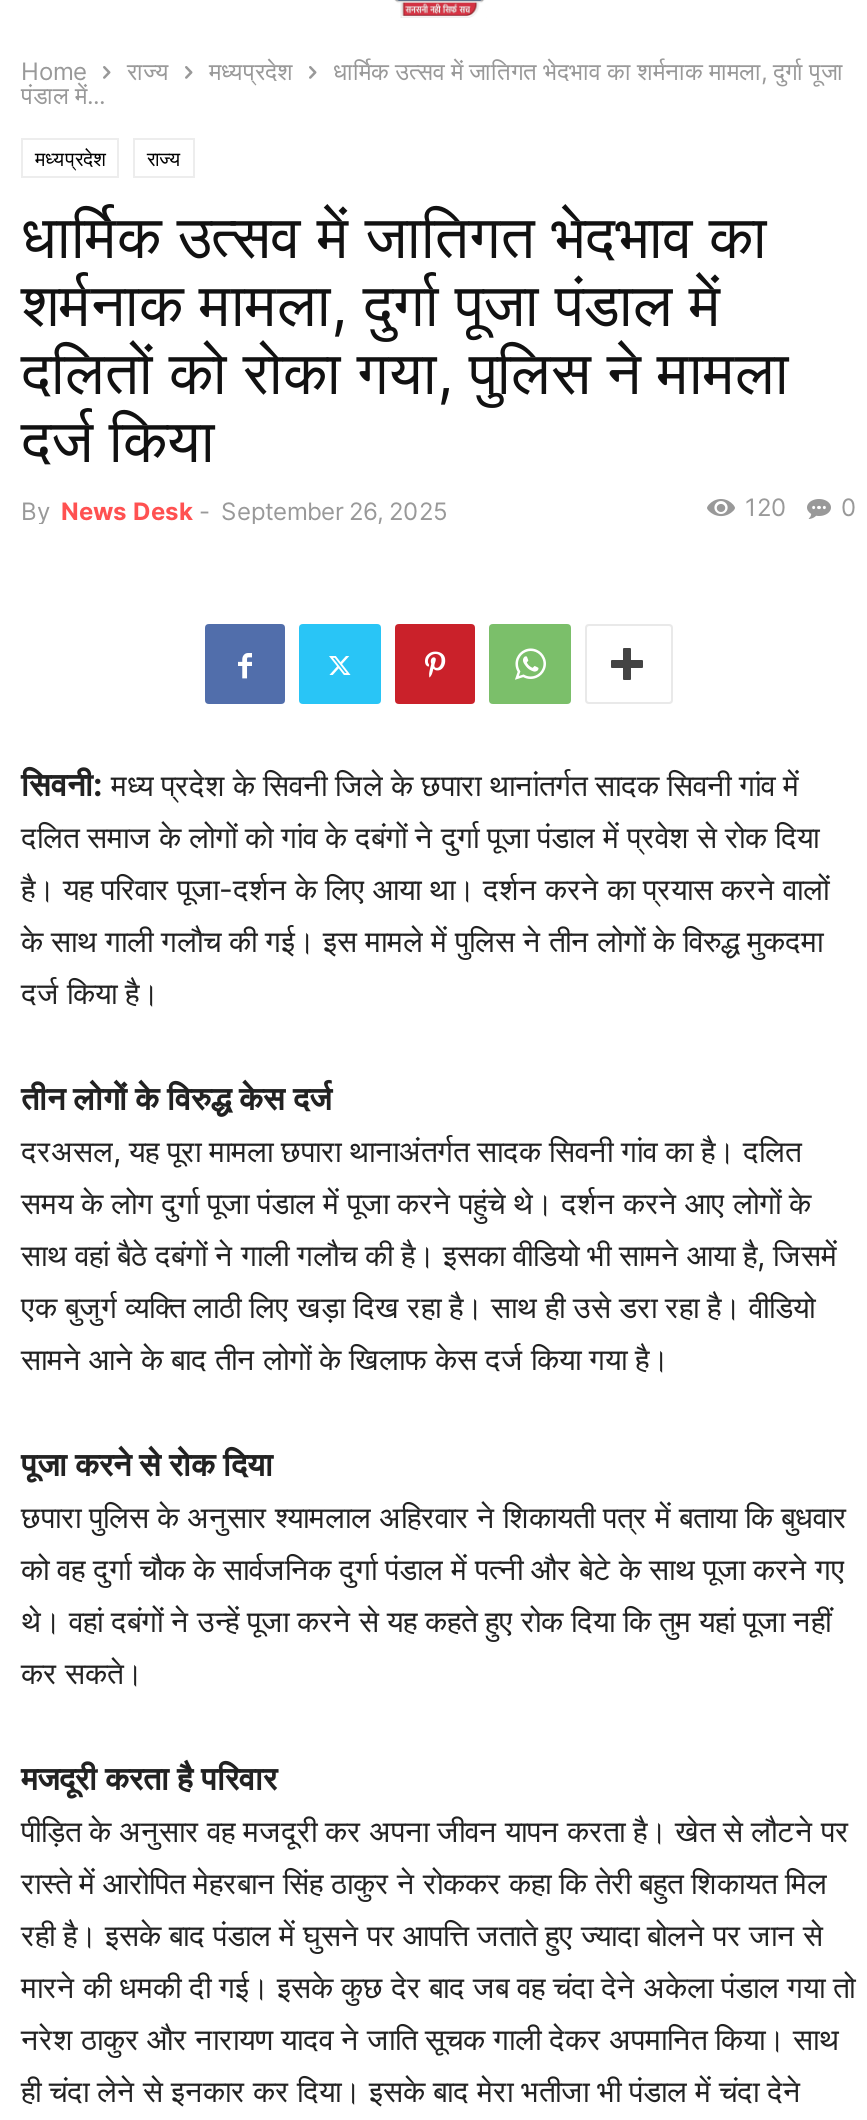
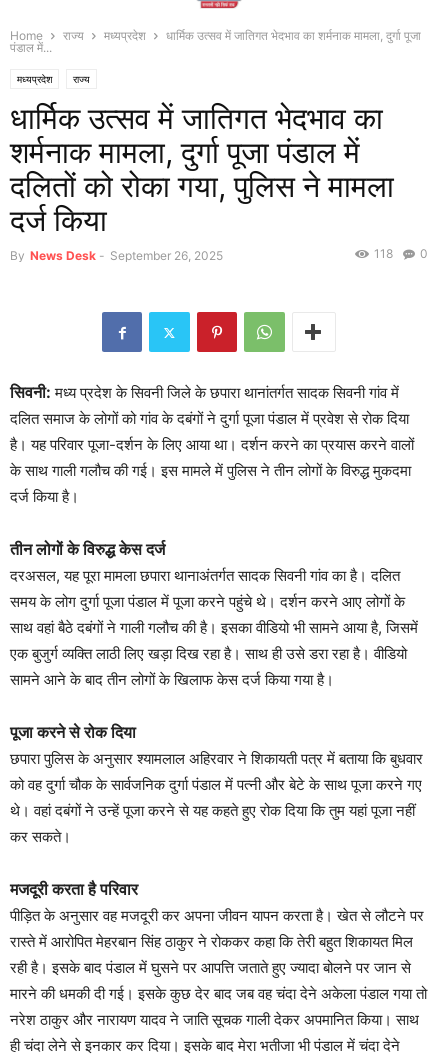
[745,492,857,522] 120 0 -> [374,246,428,261] 118 0

